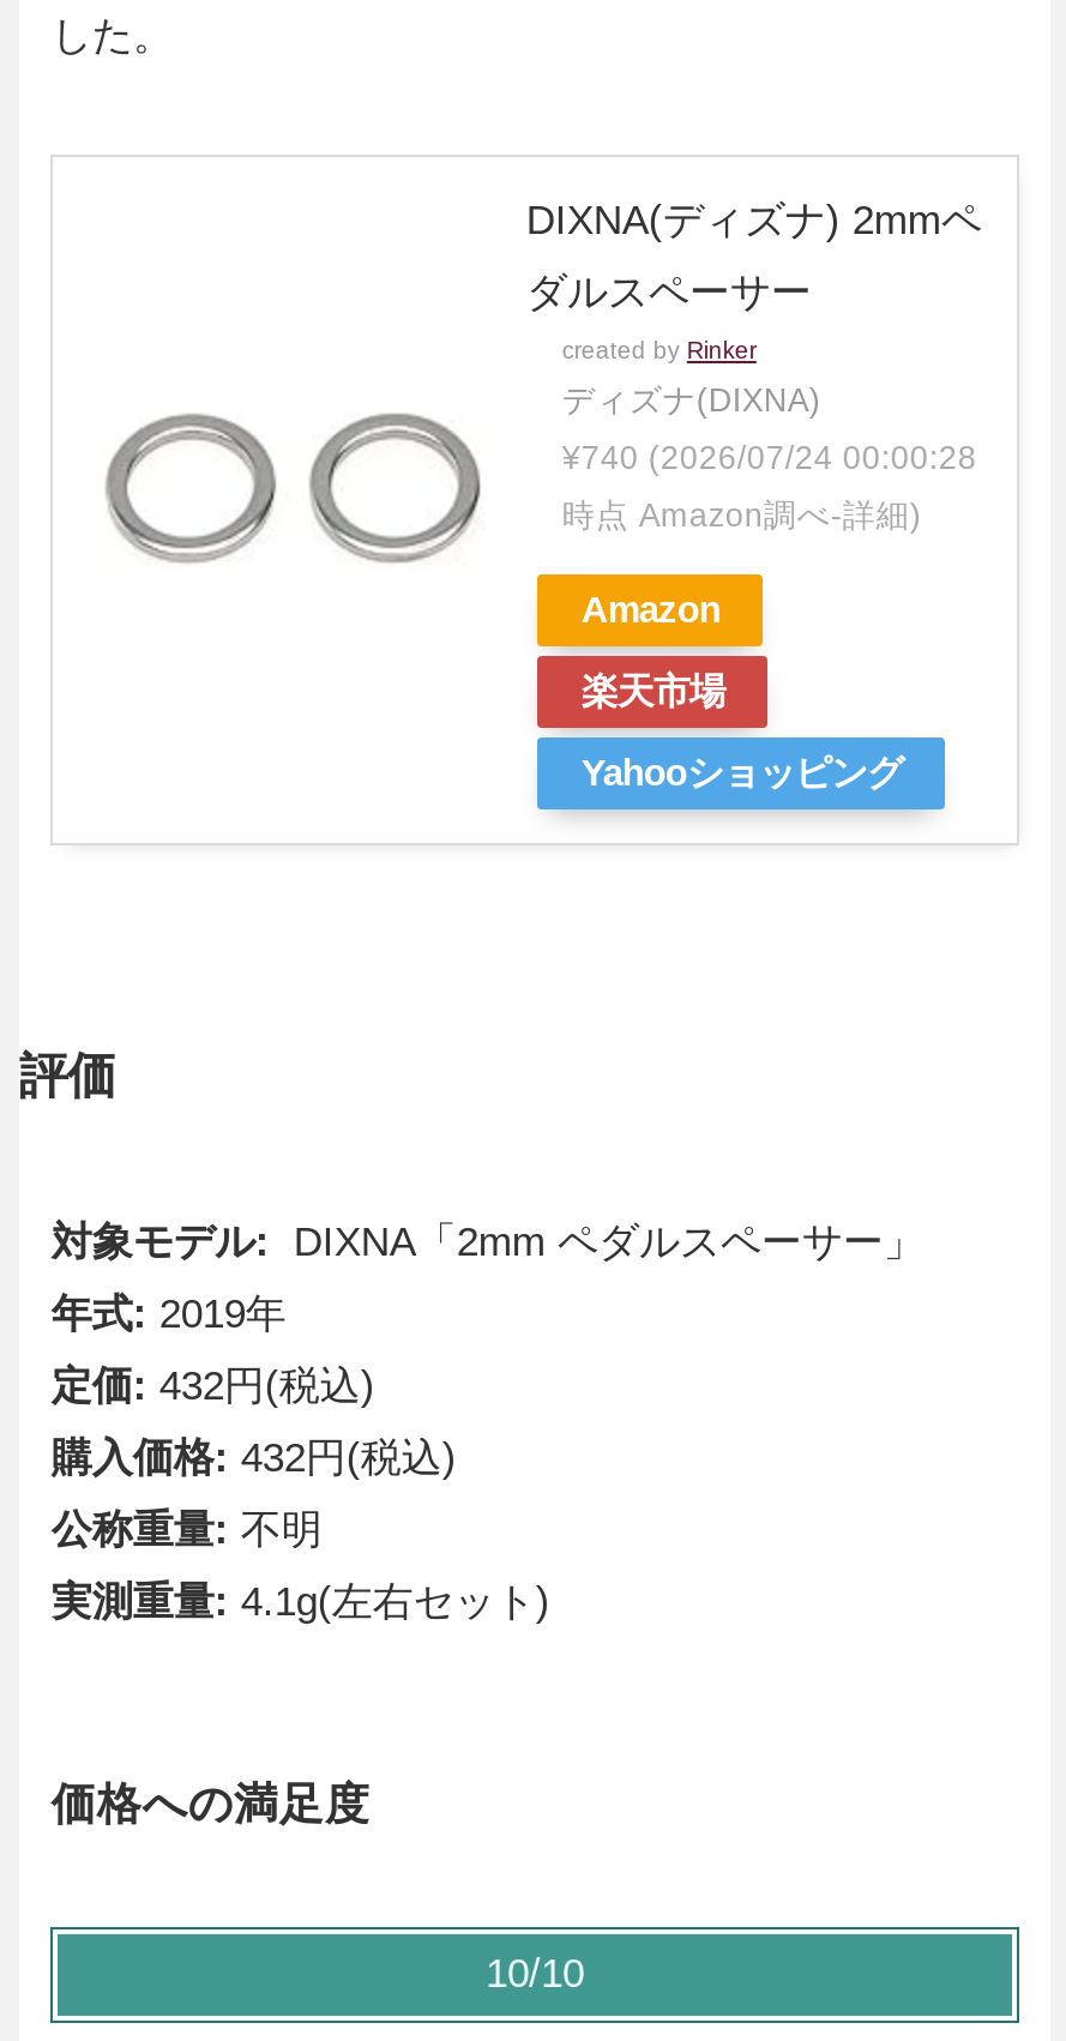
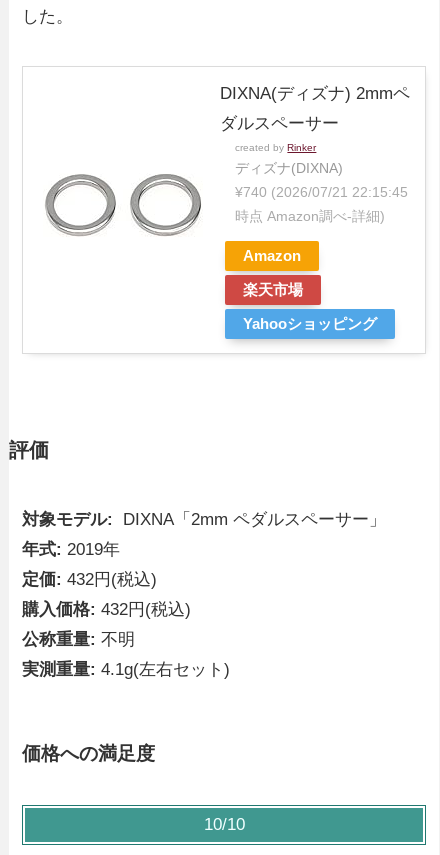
[562,441,977,477] ¥740 (2026/07/24 00:00:28 -> [235,185,408,200] ¥740 (2026/07/21 22:15:45

